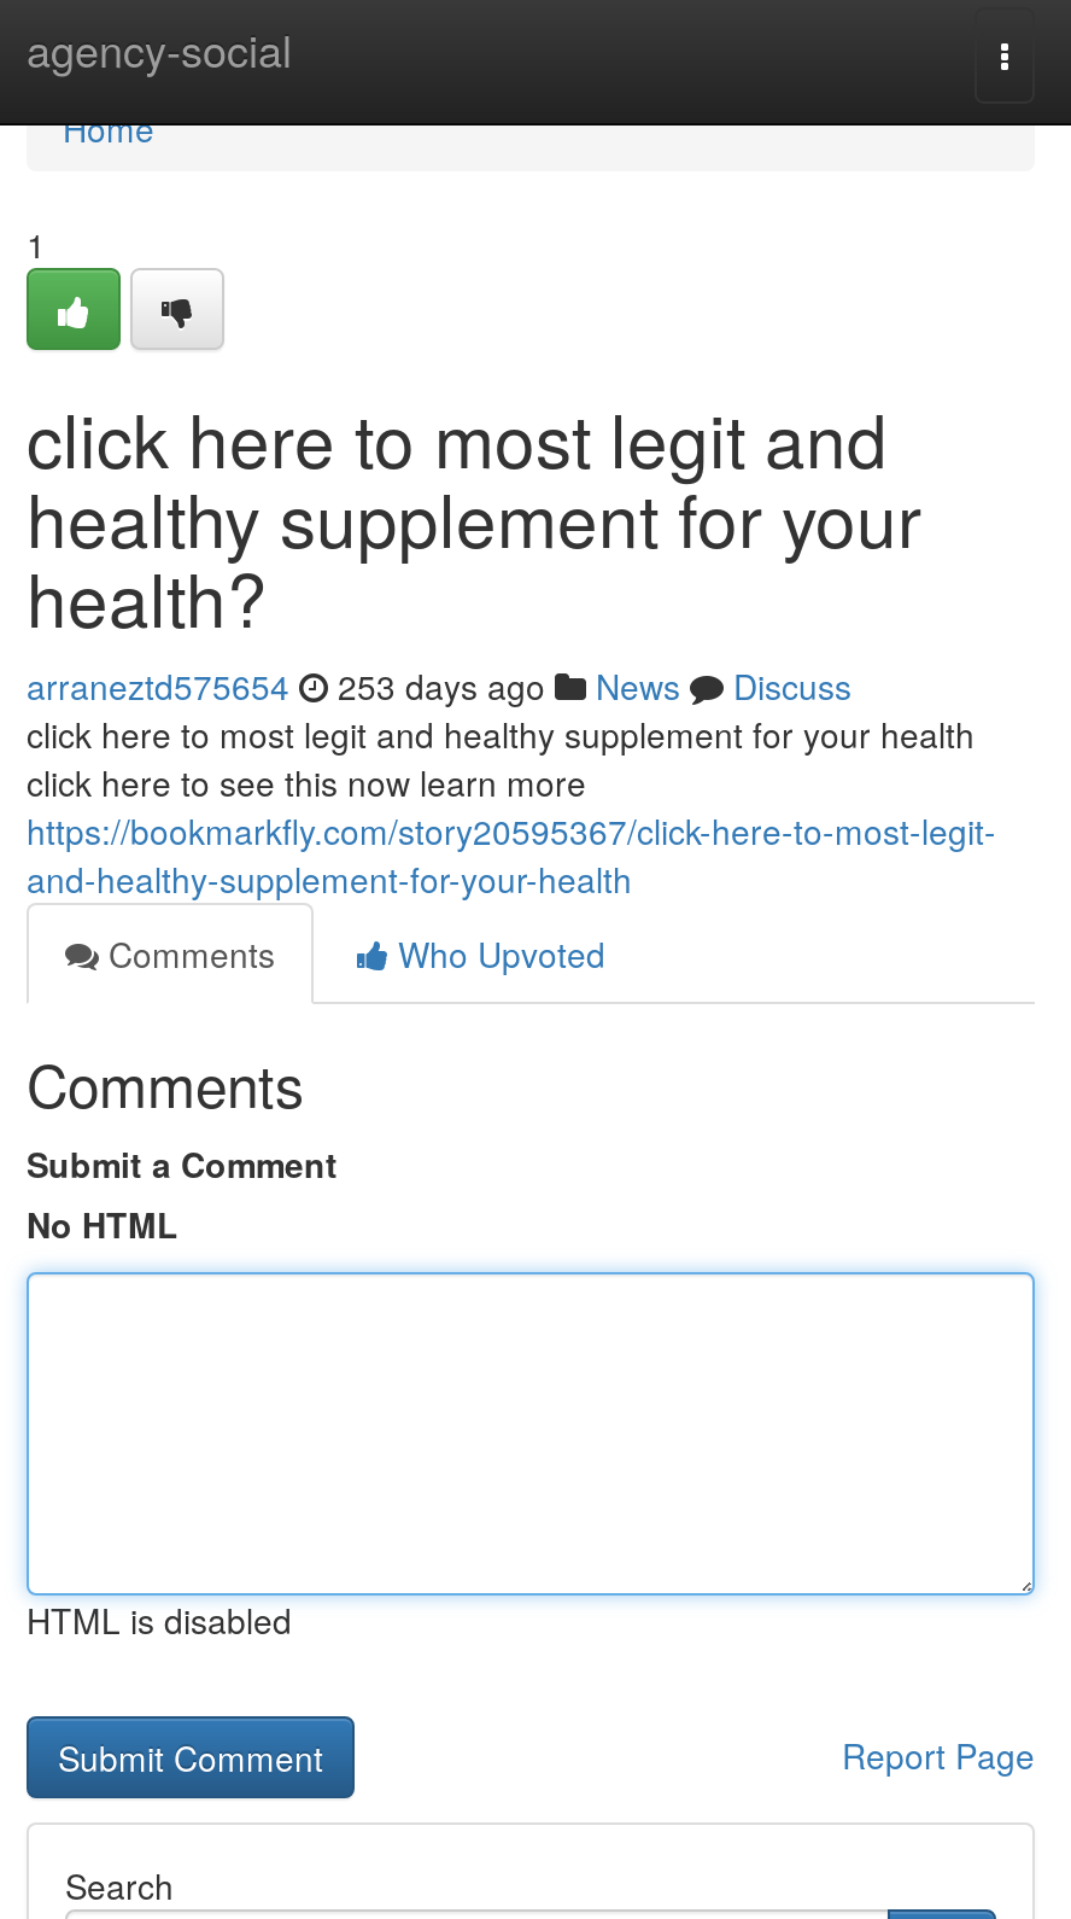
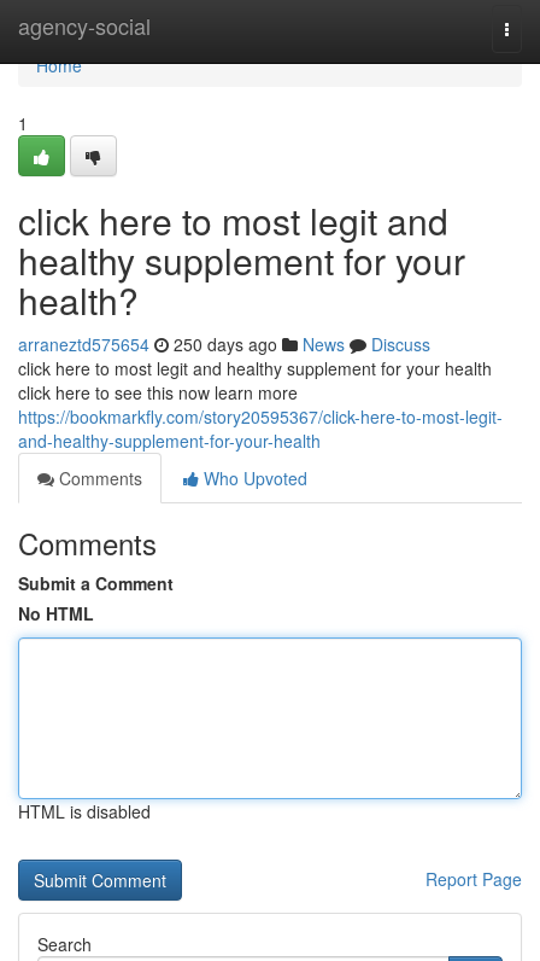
[27,661,851,710] arraneztd575654 253 days ago News Discuss -> [18,332,430,356] arraneztd575654 250 days ago News Discuss

